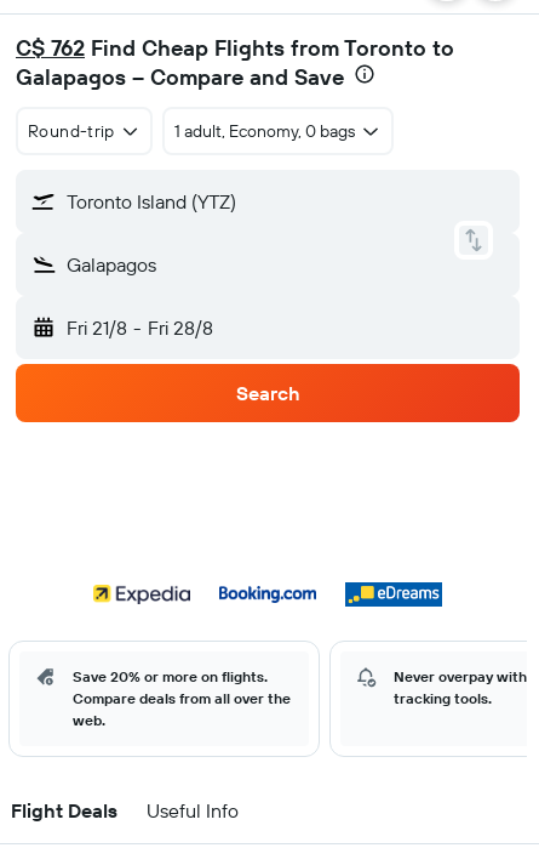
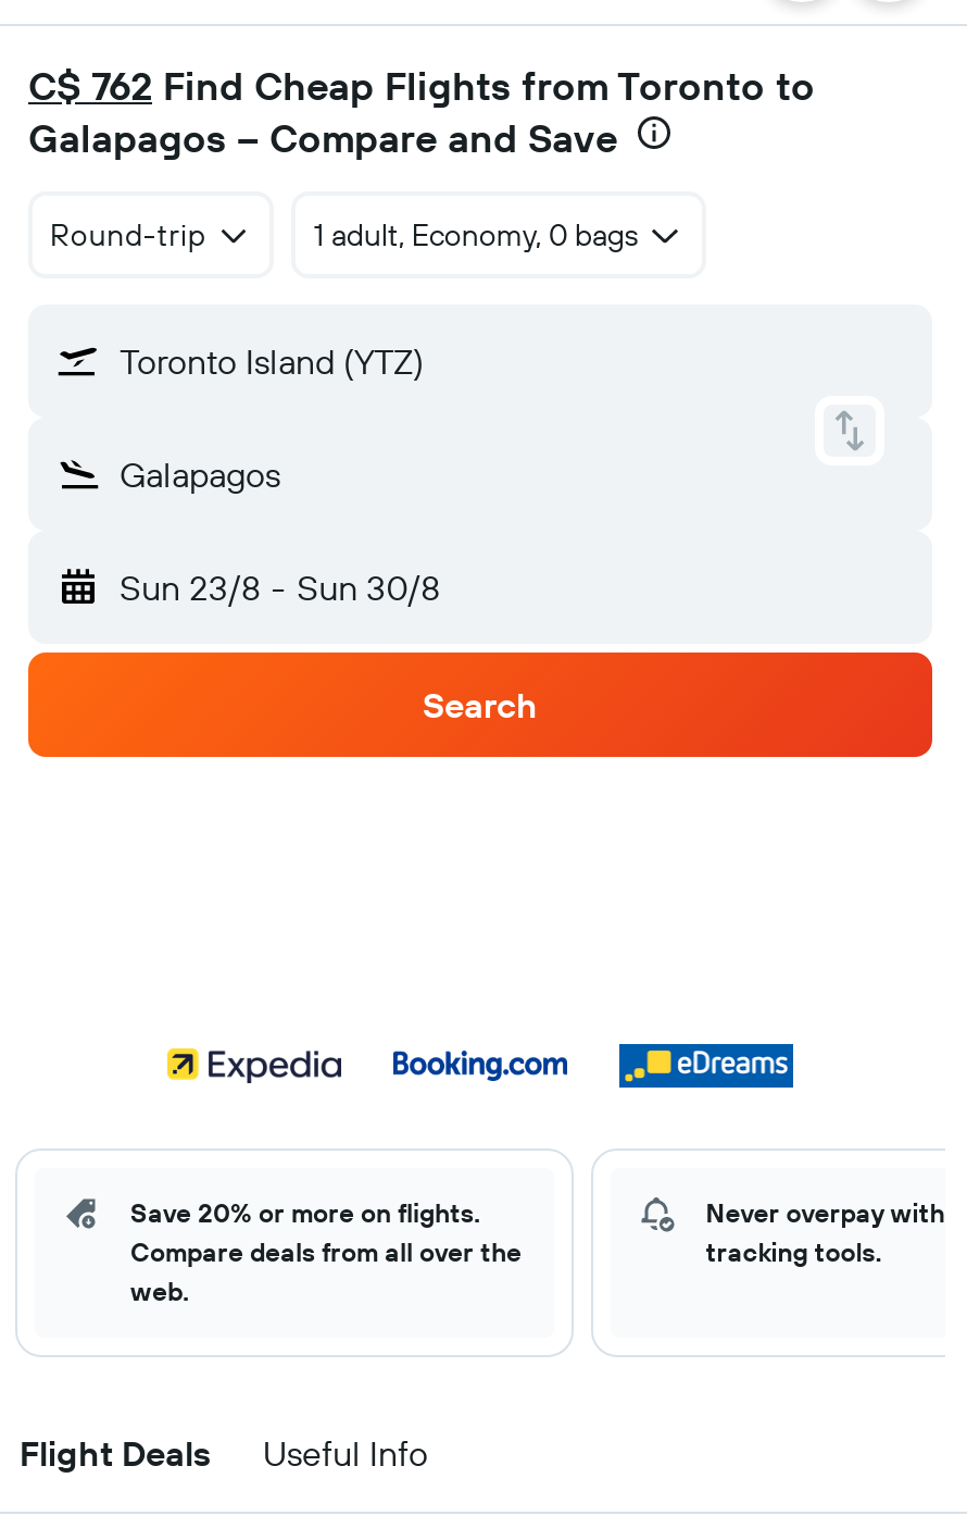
[67,315,213,340] Fri 21/8 - Fri 28/8 -> [120,566,440,609] Sun 23/8 - Sun 30/8

